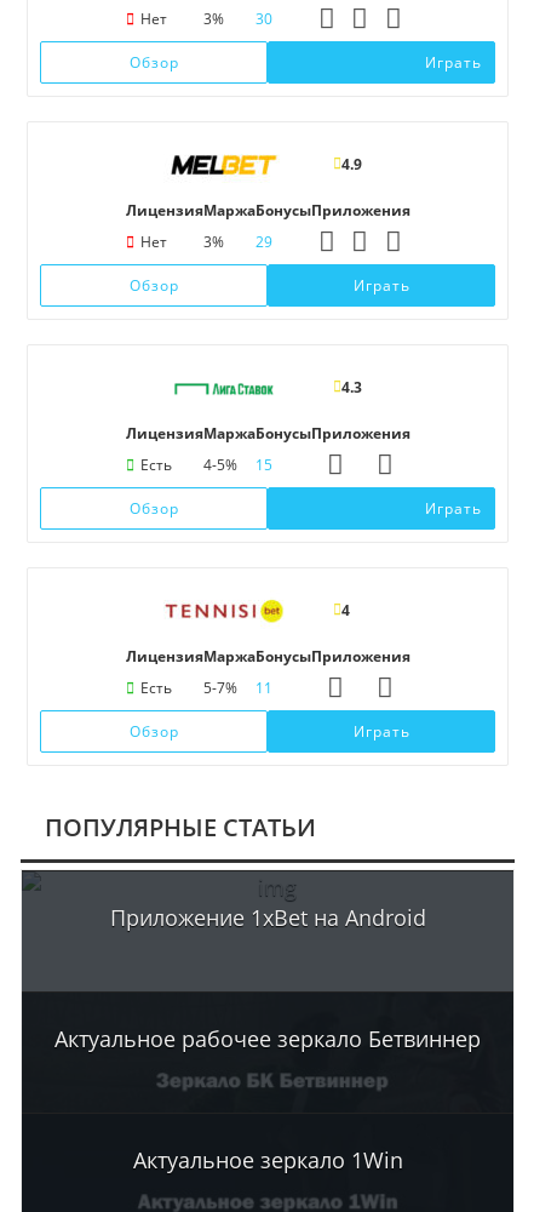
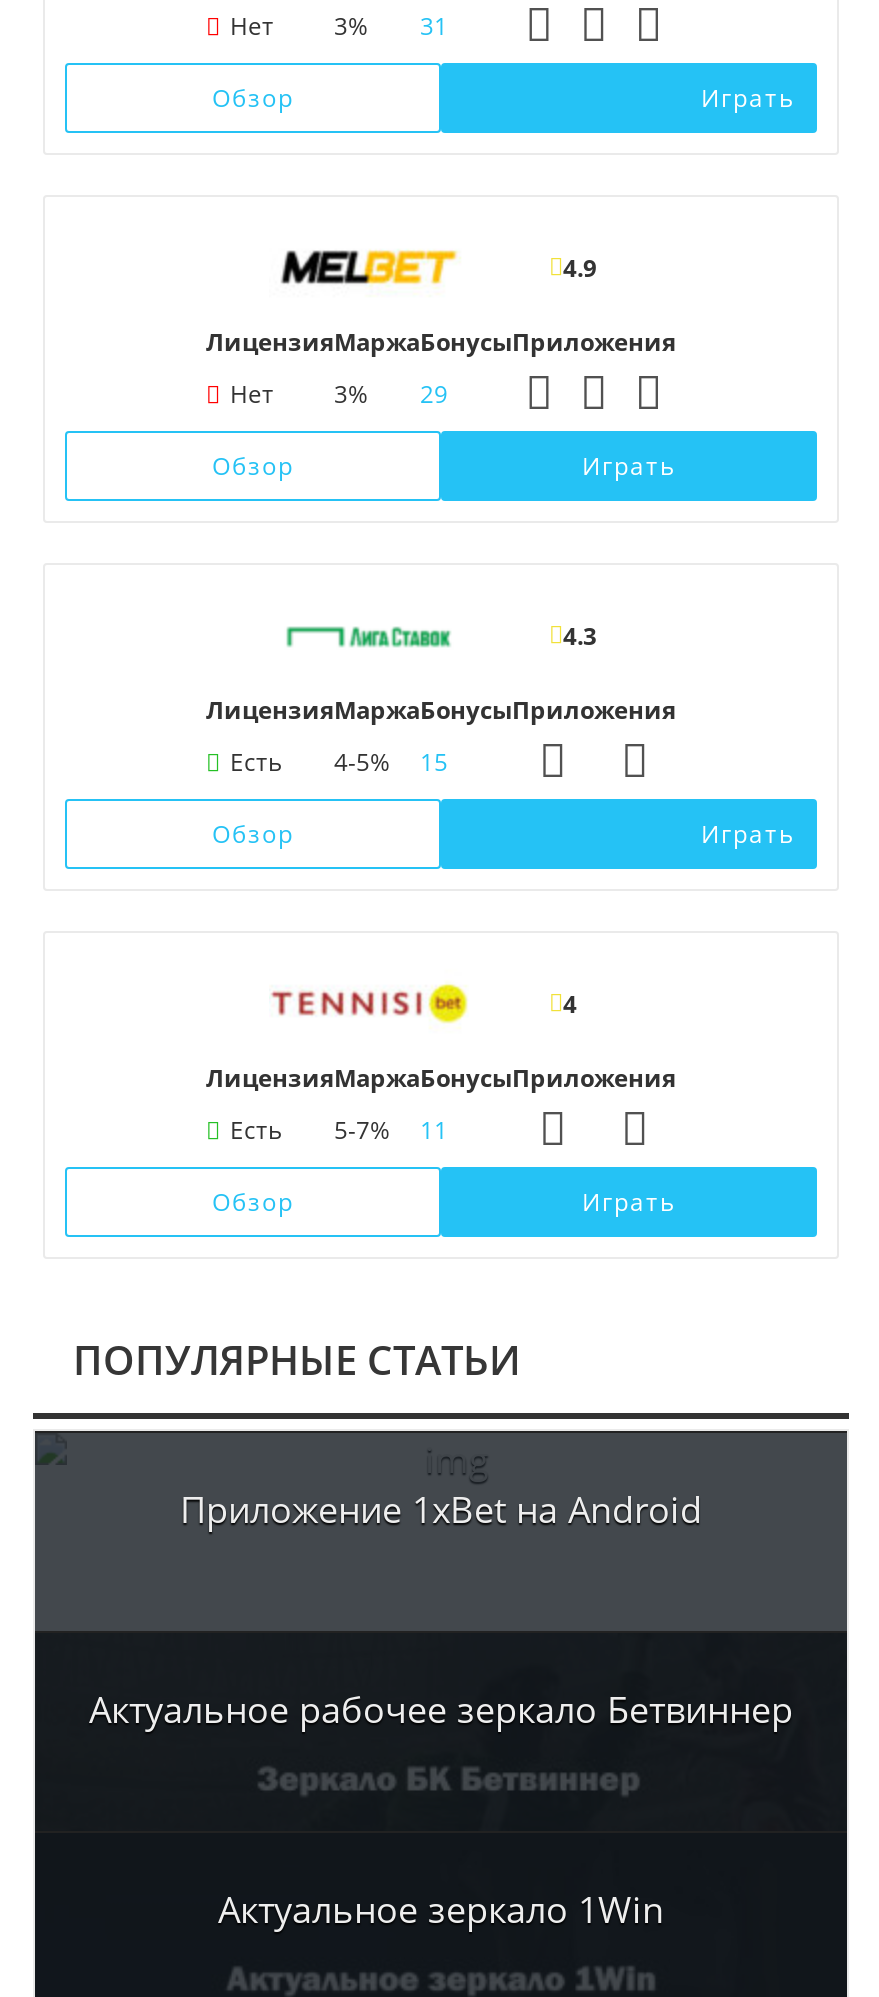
[140,8,272,28] Нет 3% 30 -> [230,10,448,44] Нет 3% 31

